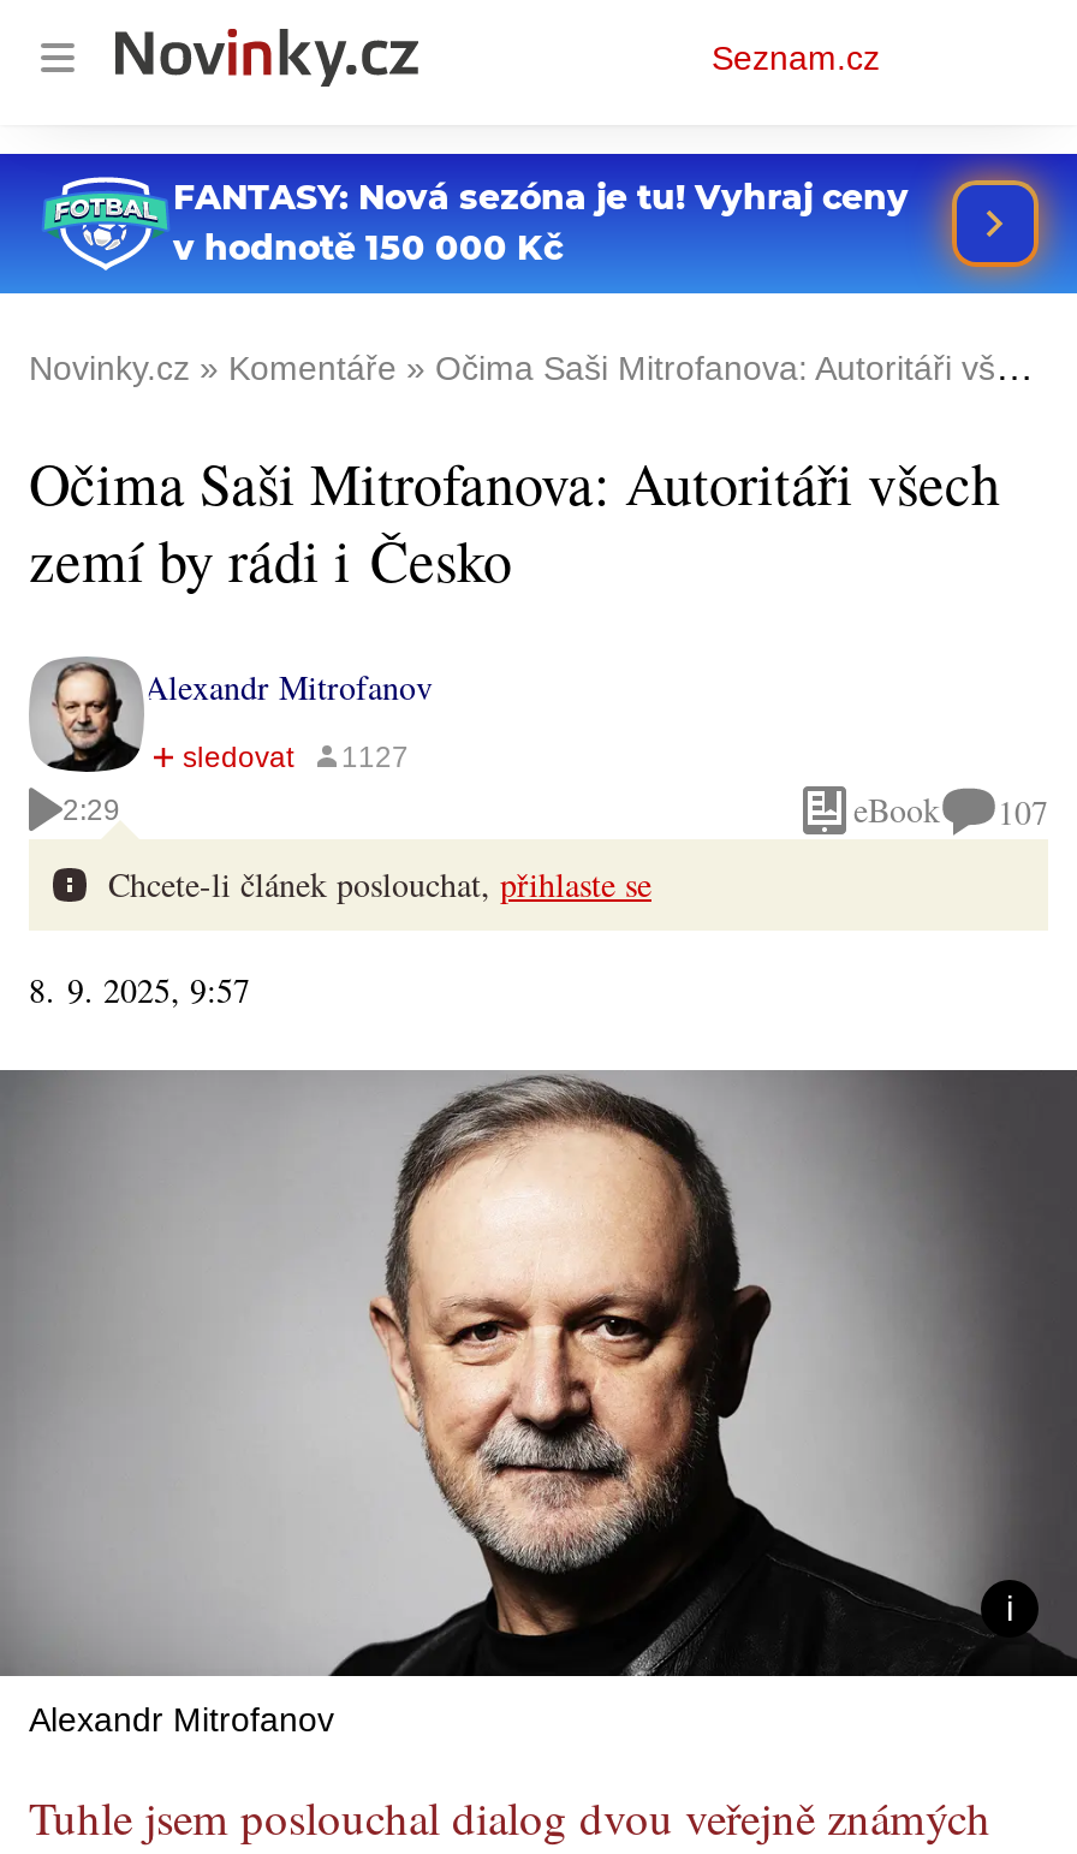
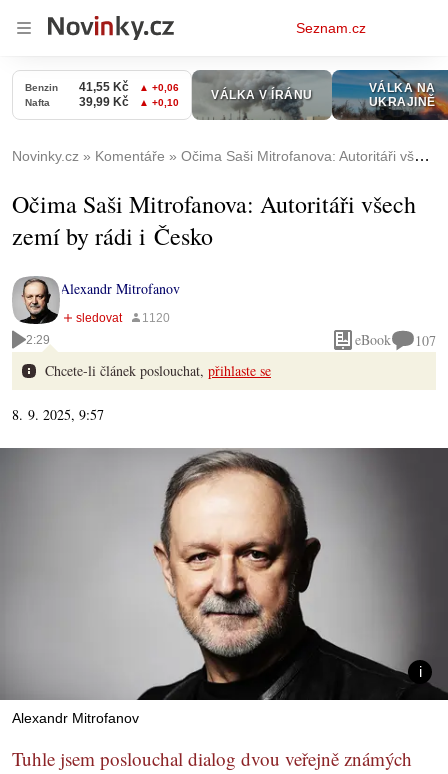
[7,151,1070,296] [image] -> [3,68,445,125] [image]

